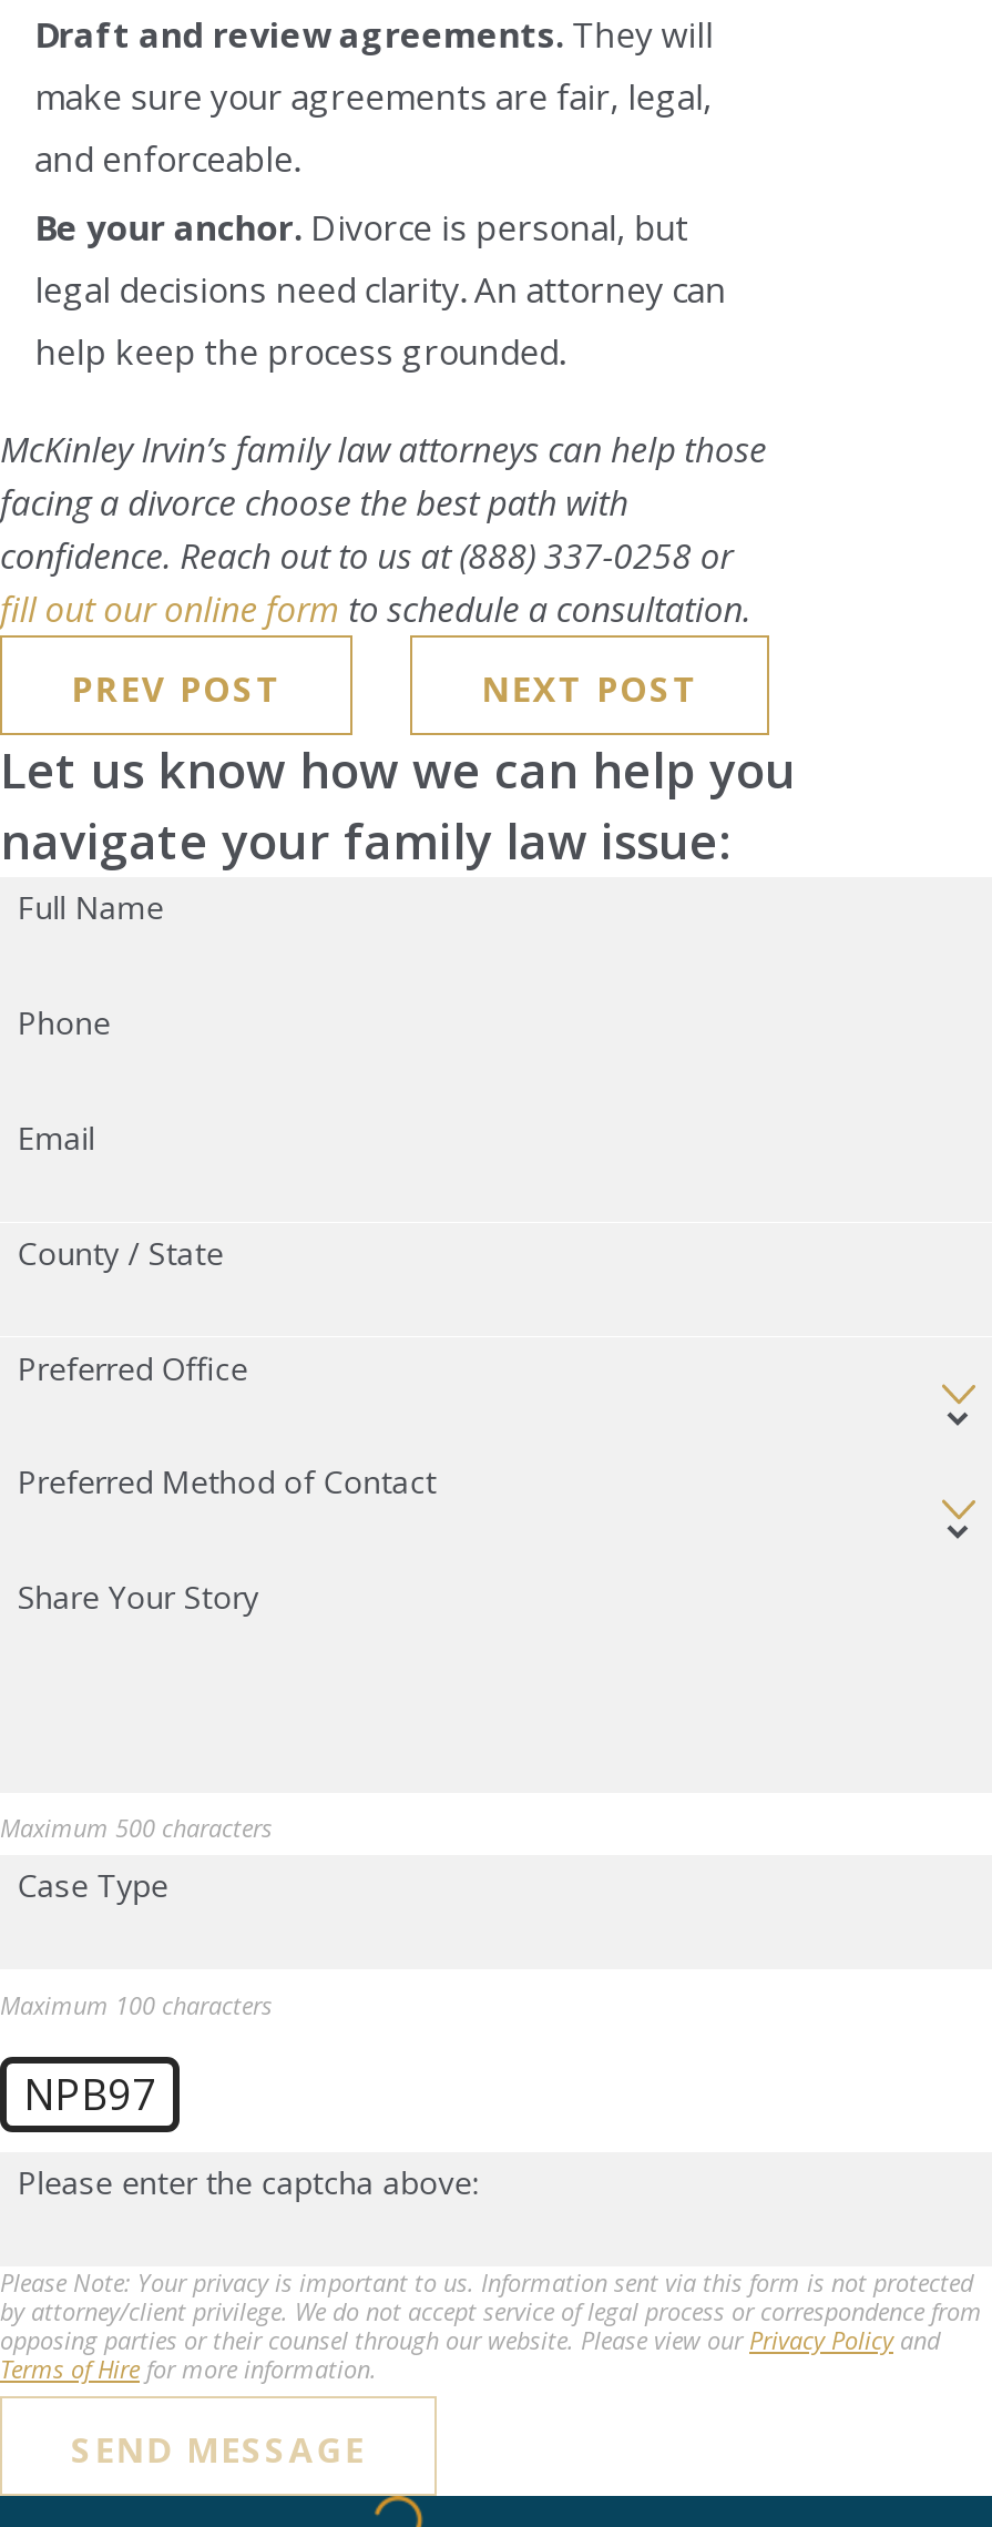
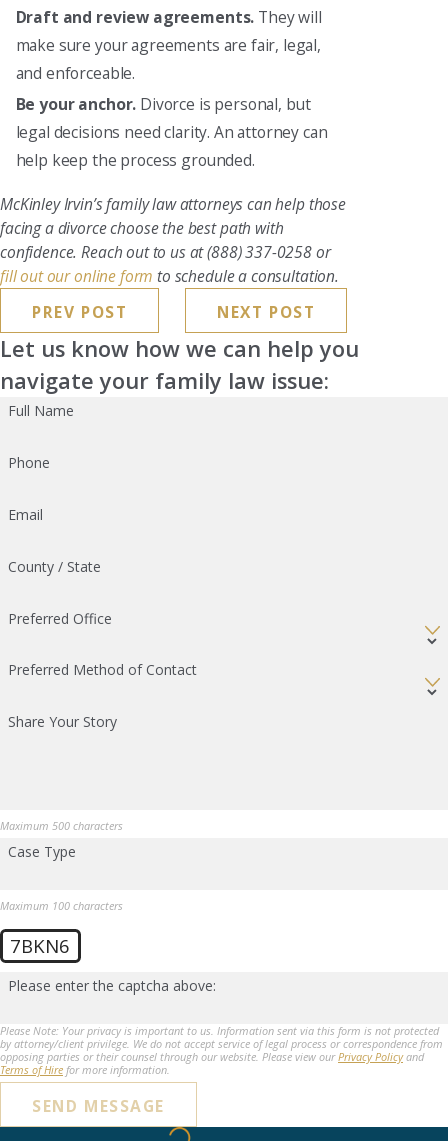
[23,2065,156,2121] NPB97 -> [10,933,70,958] 7BKN6

